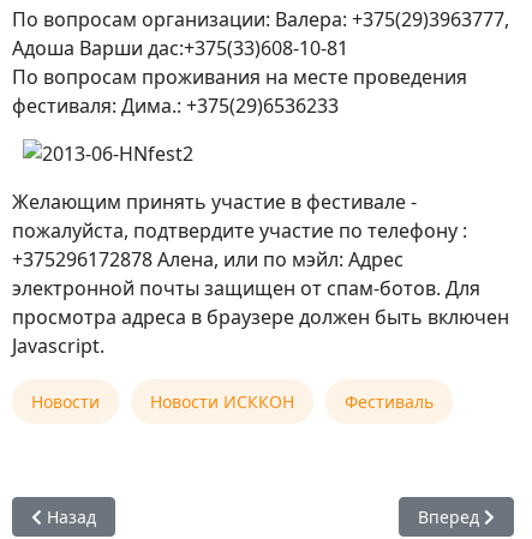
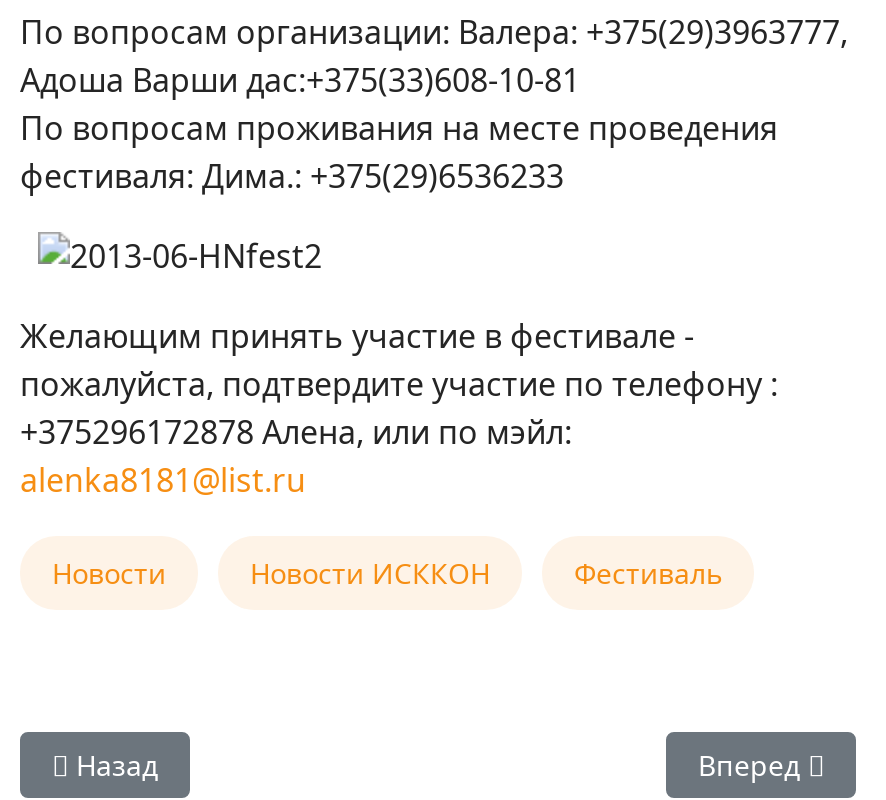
[12,246,509,359] +375296172878 Алена, или по мэйл: Адрес | электронной почты защищен от спам-ботов. Для | просмотра адреса в браузере должен быть включен | Javascript. -> [20,410,572,502] +375296172878 Алена, или по мэйл: | alenka8181@list.ru

